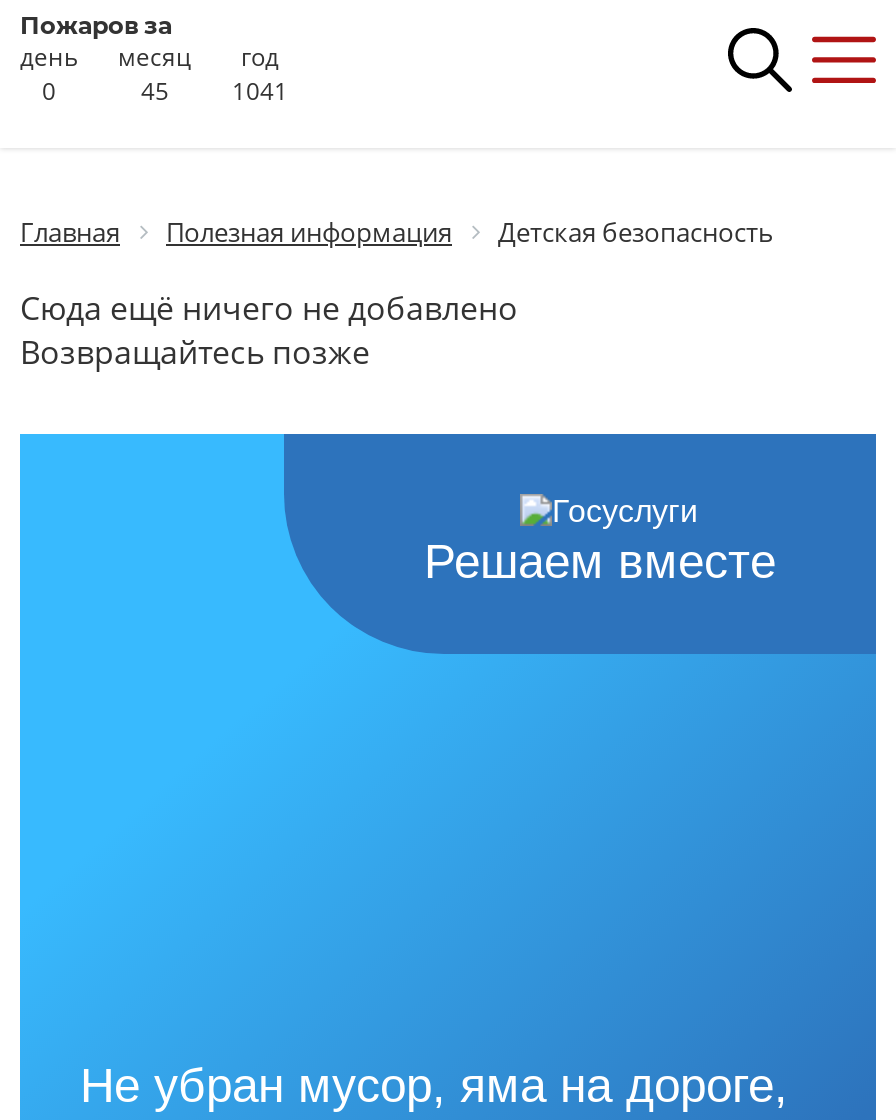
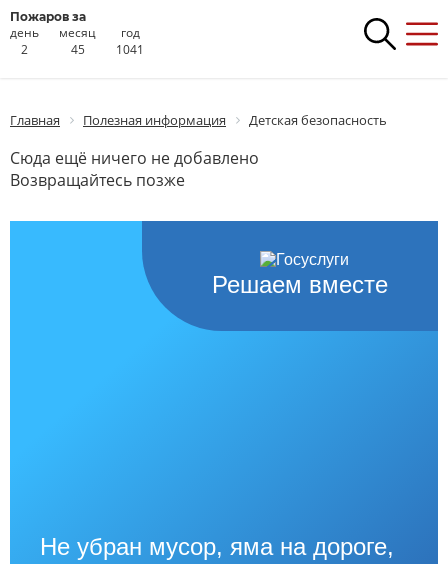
[42,74,56,108] 0 -> [21,41,28,58] 2

